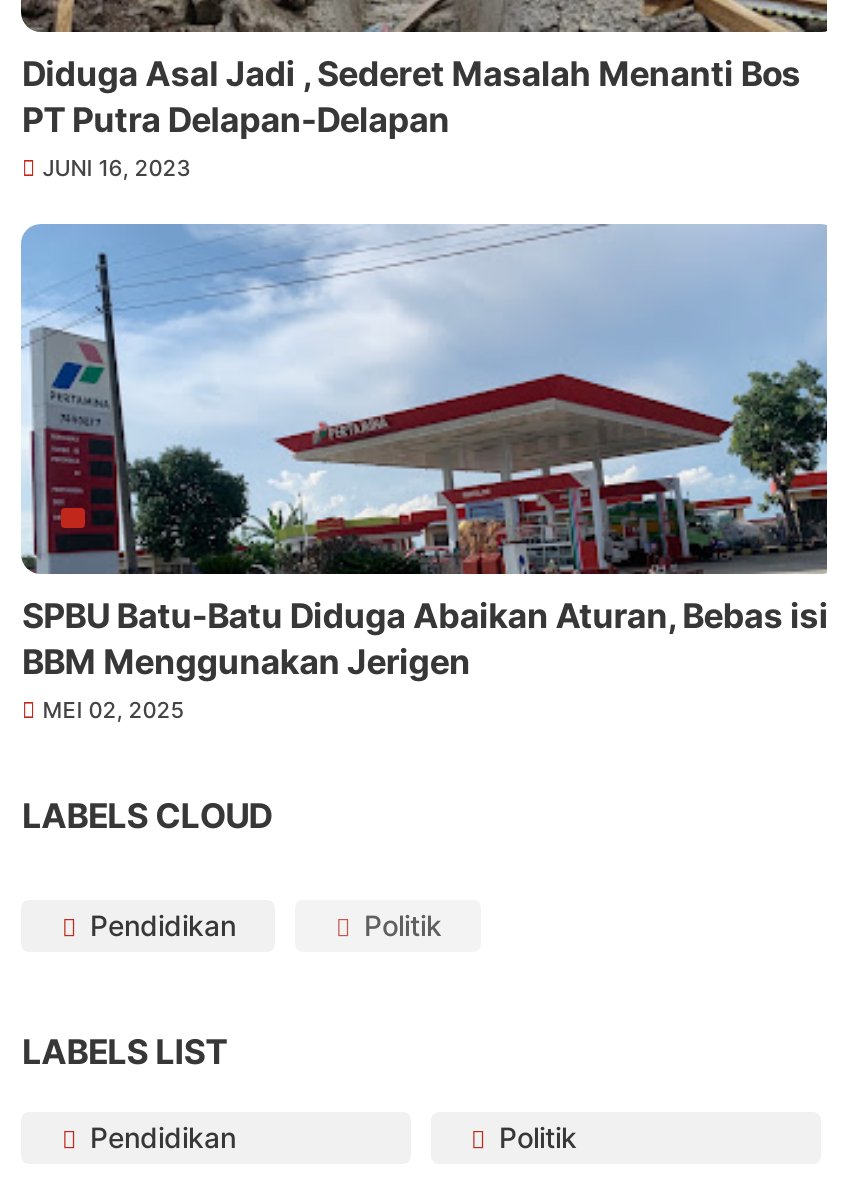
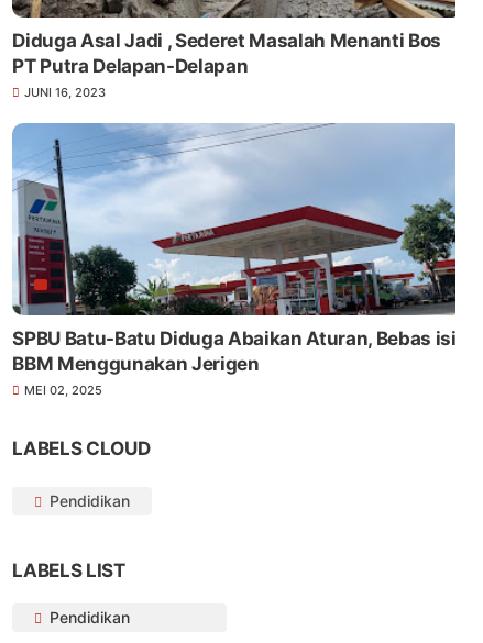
[356,908,442,942] Politik -> none
[491,1120,577,1154] Politik -> none

